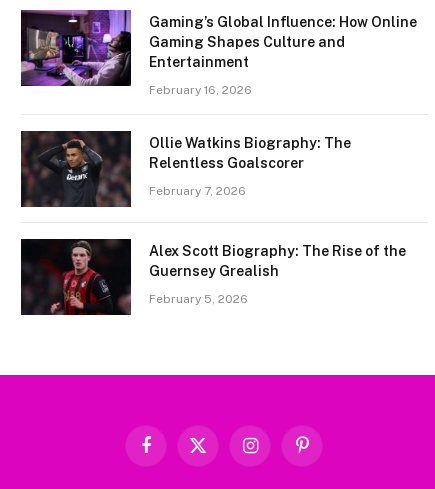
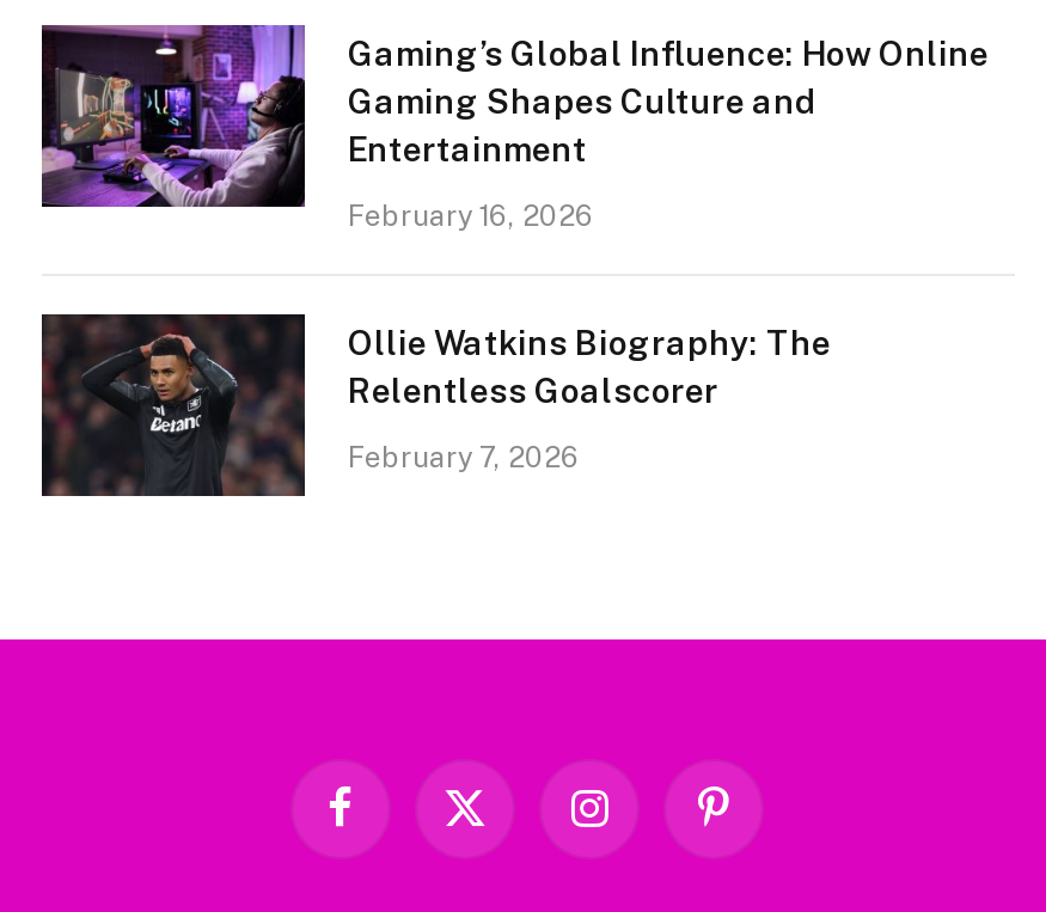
[21,240,406,315] [image] | Alex Scott Biography: The Rise of the | Guernsey Grealish | February 5, 2026 -> none

